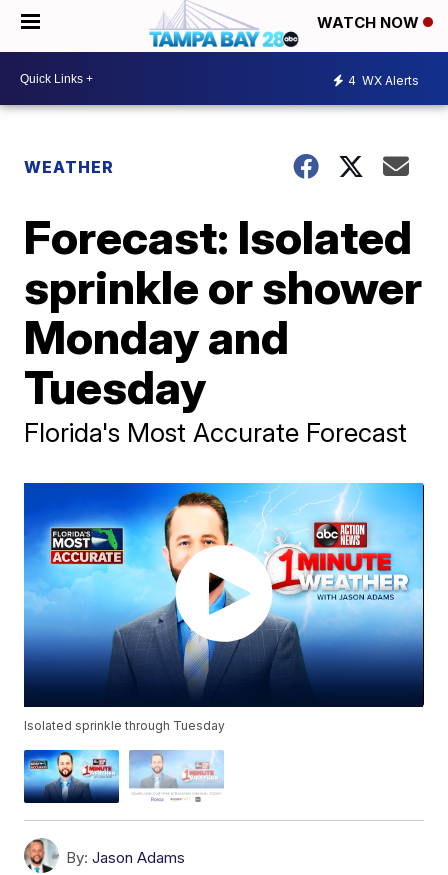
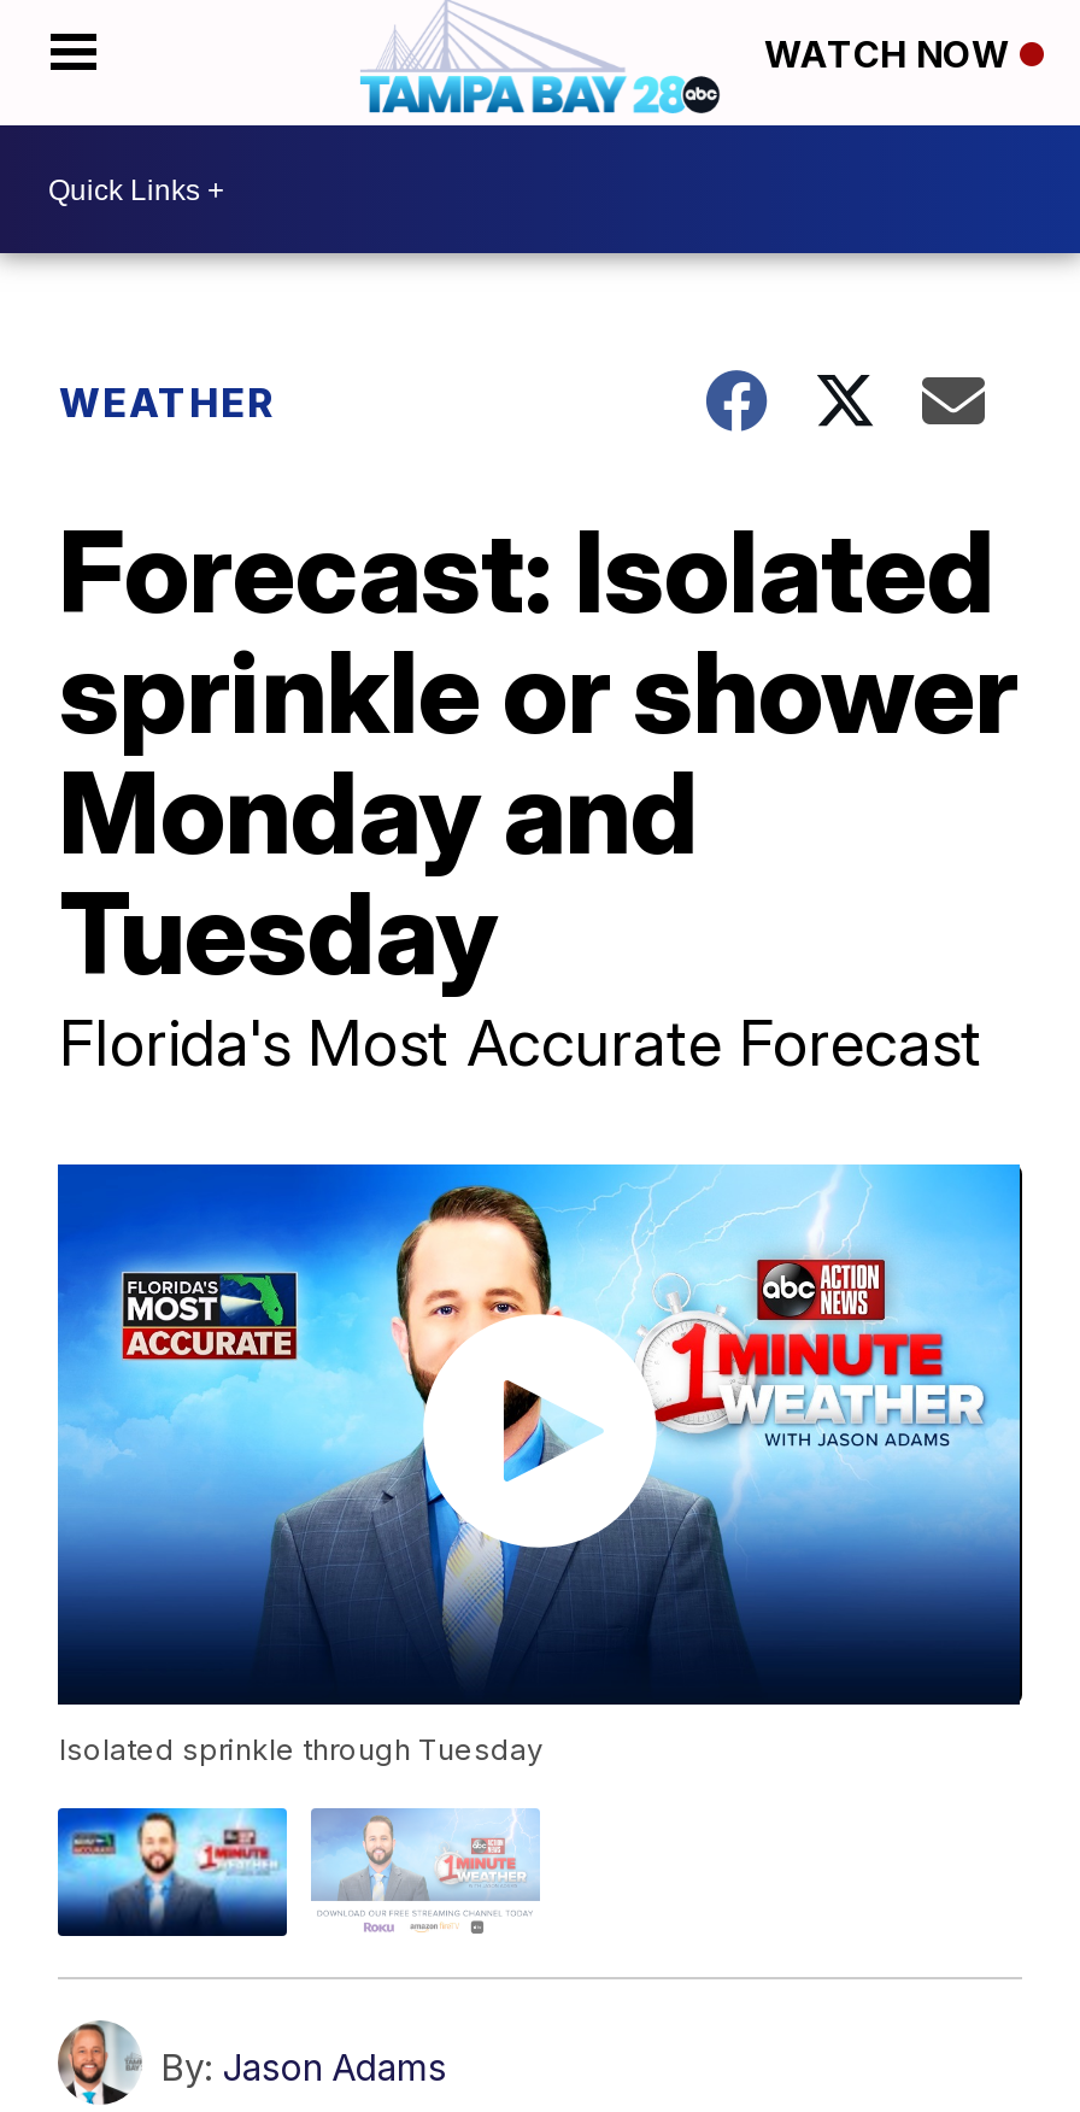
[348,72,419,87] 4 WX Alerts -> none

